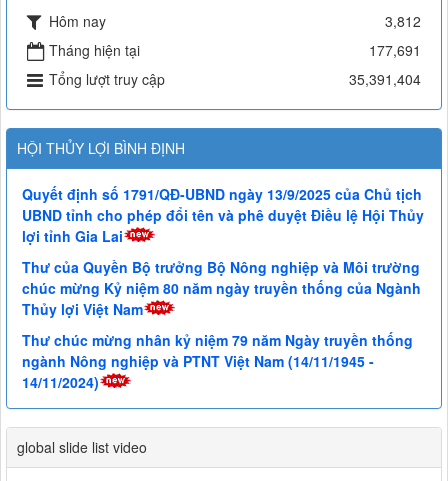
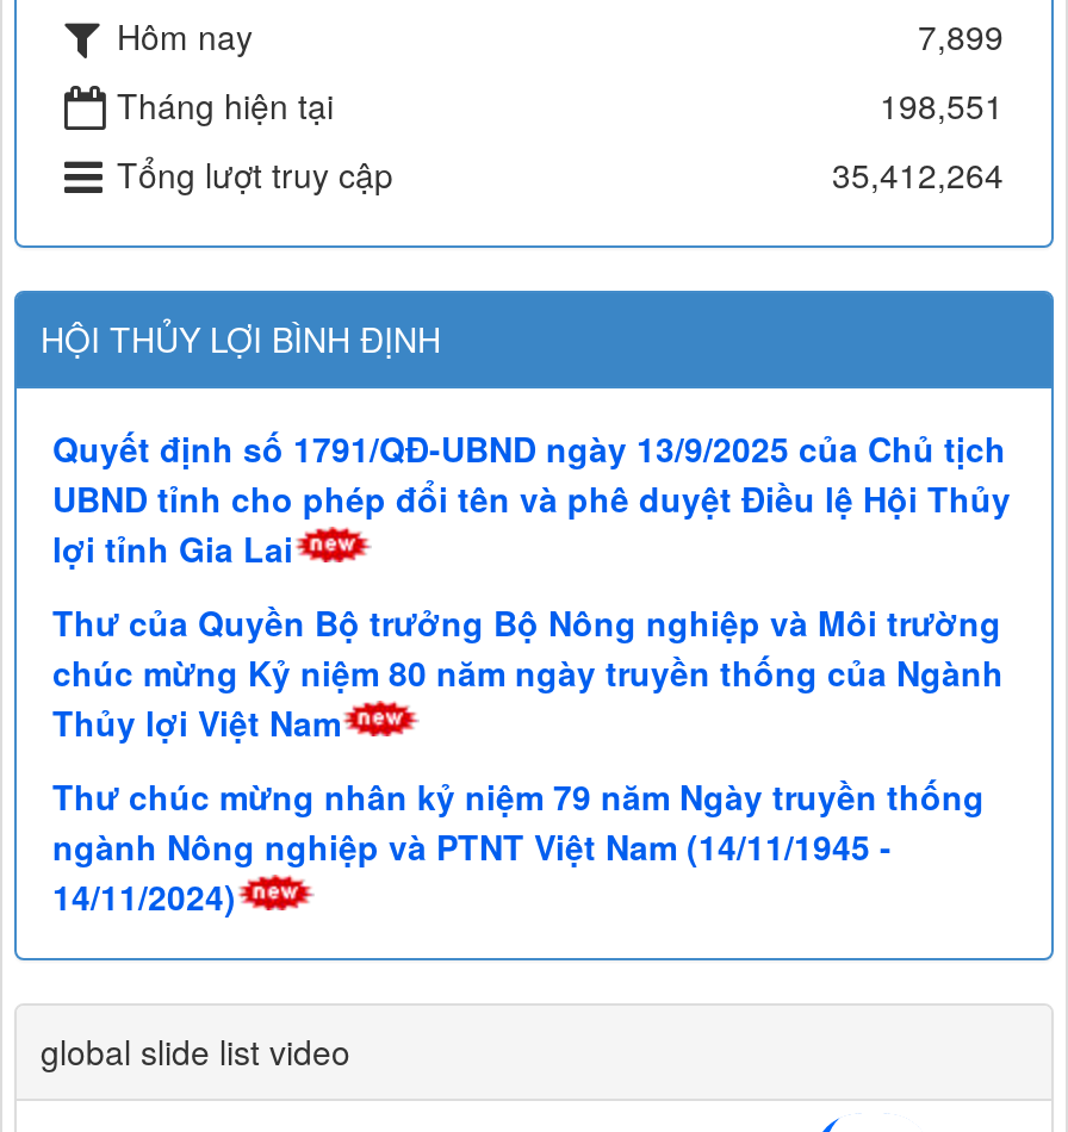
[385,11,421,31] 3,812 -> [918,11,1004,59] 7,899
[369,40,421,60] 177,691 -> [880,80,1004,128] 198,551
[349,69,421,89] 35,391,404 -> [832,149,1004,197] 35,412,264

